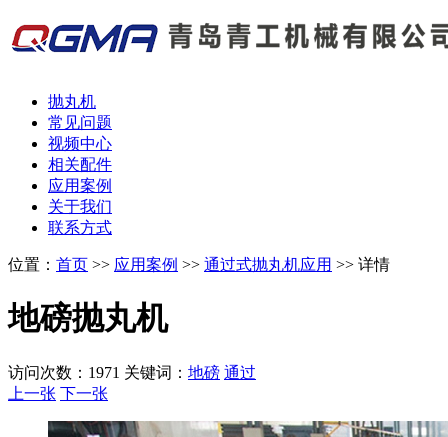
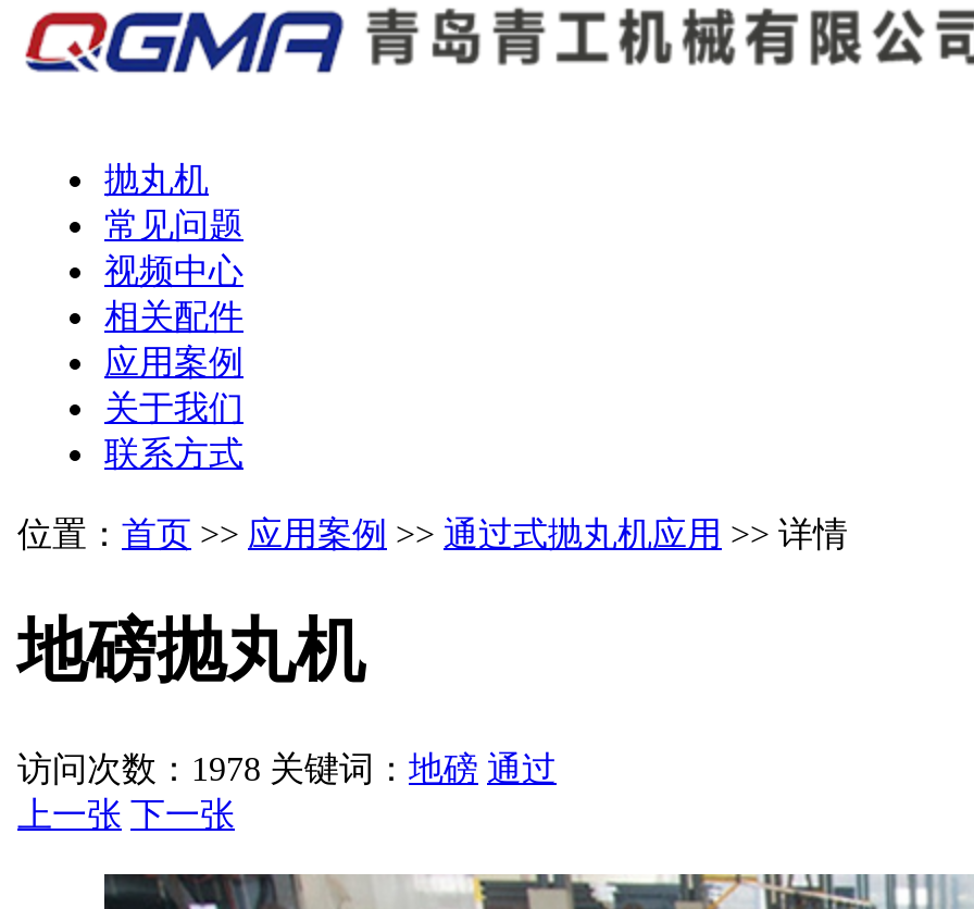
[8,364,256,381] 访问次数：1971 关键词：地磅 通过 -> [17,750,557,787] 访问次数：1978 关键词：地磅 通过

